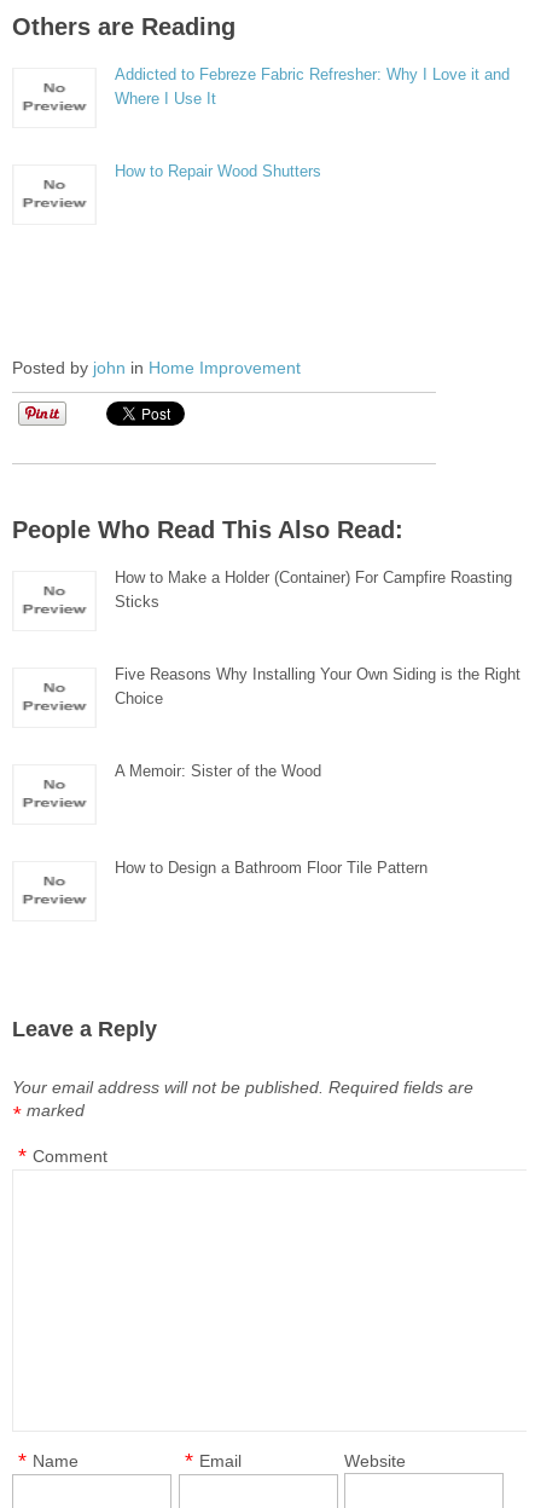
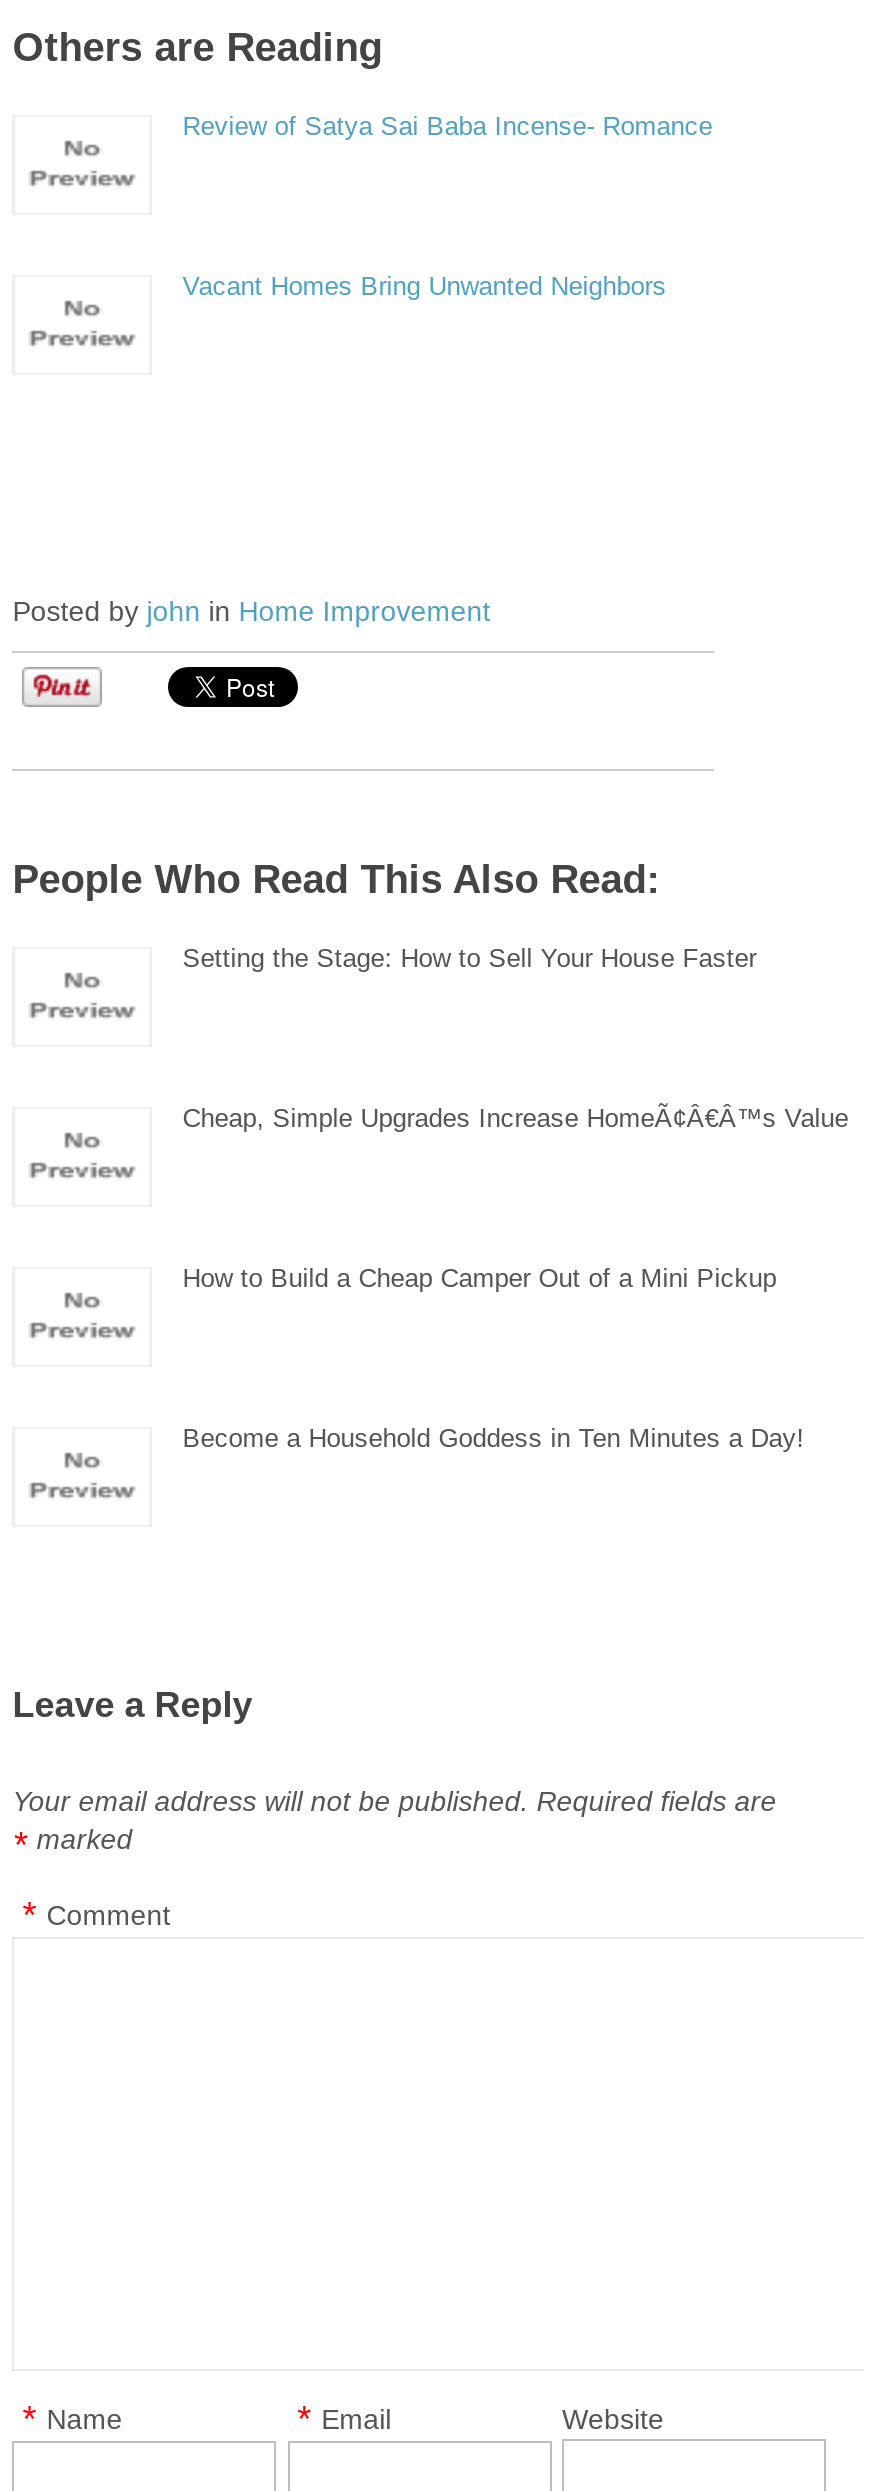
[115,65,510,108] Addicted to Febreze Fabric Refresher: Why I Love it and | Where I Use It -> [182,111,712,141] Review of Satya Sai Baba Incense- Romance
[115,162,321,180] How to Repair Wood Shutters -> [182,271,666,301] Vacant Homes Bring Unwanted Neighbors
[115,568,512,611] How to Make a Holder (Container) For Campfire Roasting | Sticks -> [182,943,756,973] Setting the Stage: How to Sell Your House Faster
[115,665,521,707] Five Reasons Why Installing Your Own Siding is the Right | Choice -> [182,1103,848,1133] Cheap, Simple Upgrades Increase HomeÃ¢Â€Â™s Value
[115,762,321,780] A Memoir: Sister of the Wood -> [182,1263,776,1293] How to Build a Cheap Camper Out of a Mini Pickup
[115,859,428,877] How to Design a Bathroom Floor Tile Pattern -> [182,1423,804,1453] Become a Household Goddess in Ten Minutes a Day!

